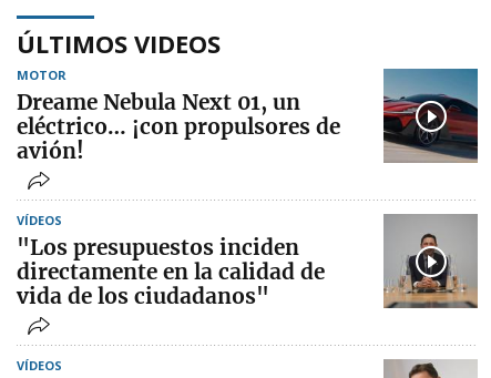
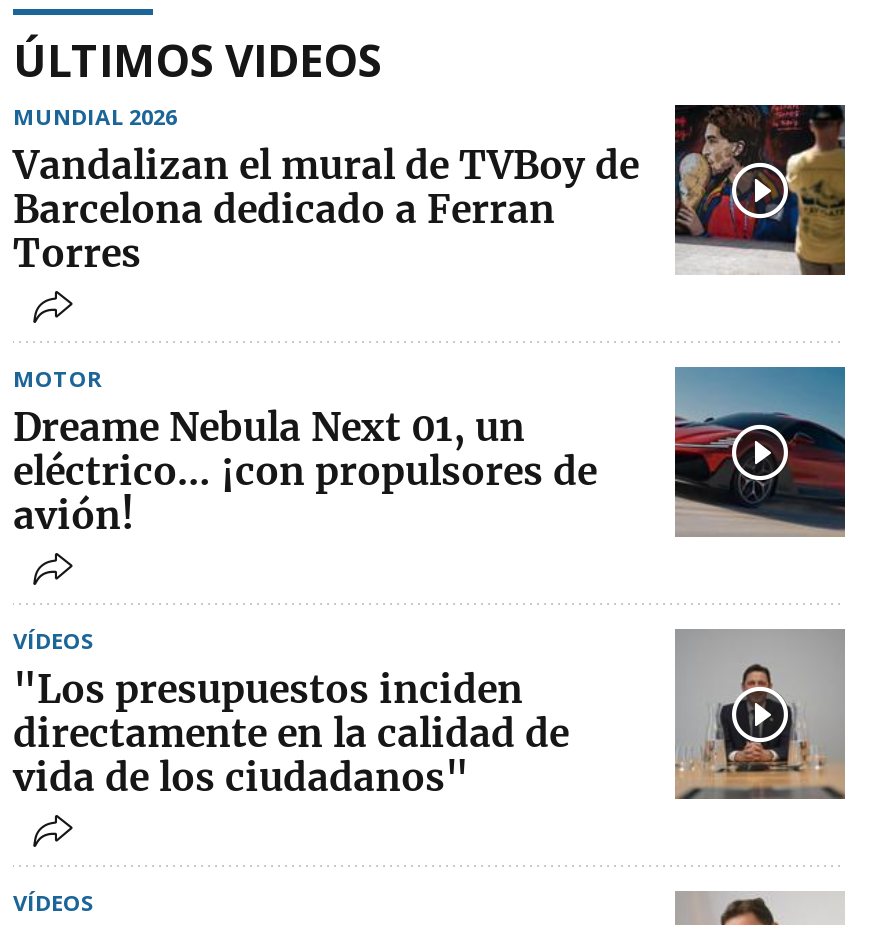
none -> [13,102,847,278] [image] | MUNDIAL 2026 | Vandalizan el mural de TVBoy de | Barcelona dedicado a Ferran | Torres

